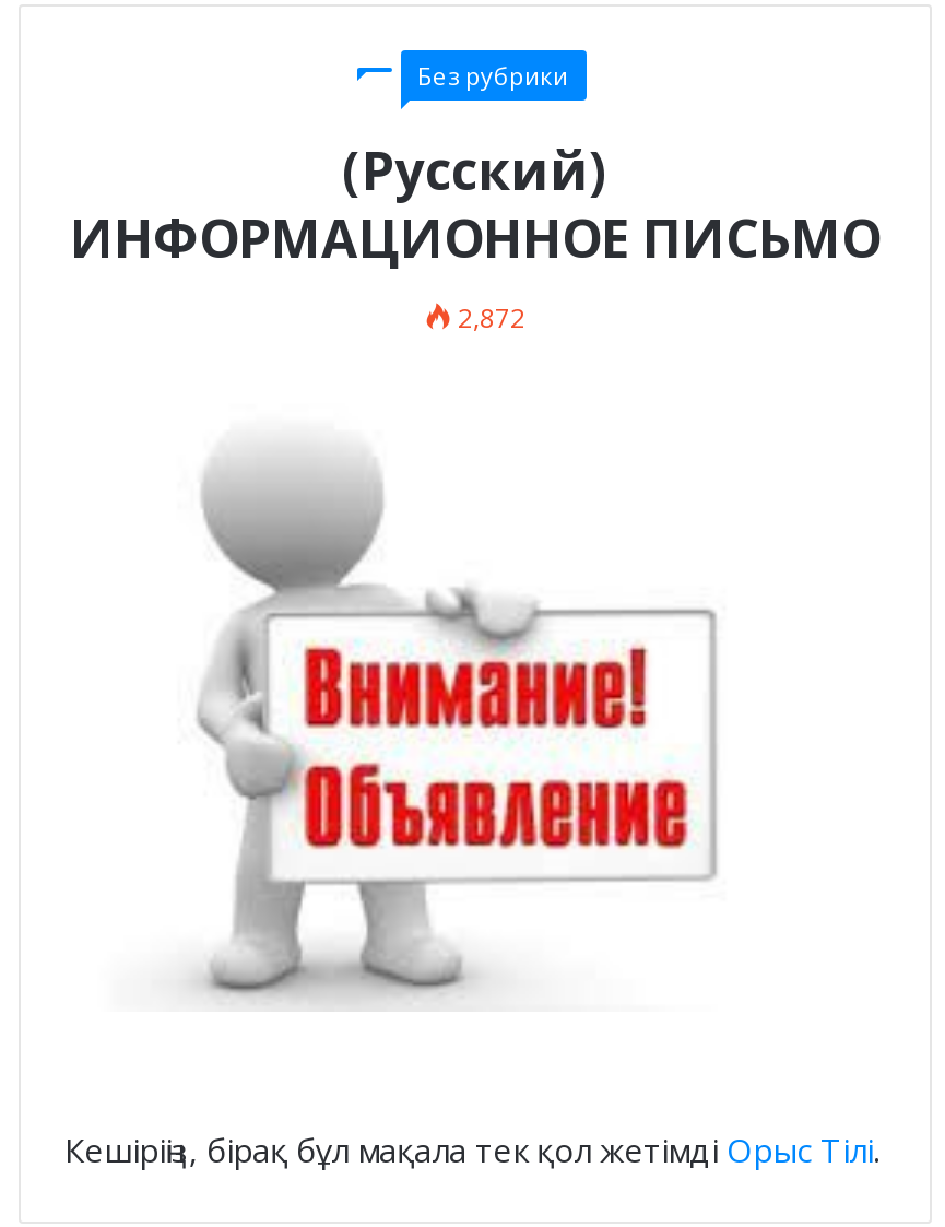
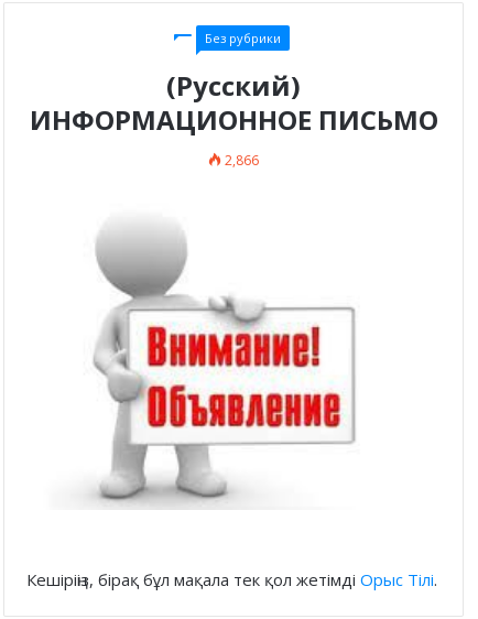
[451,300,525,337] 2,872 -> [221,151,259,170] 2,866

